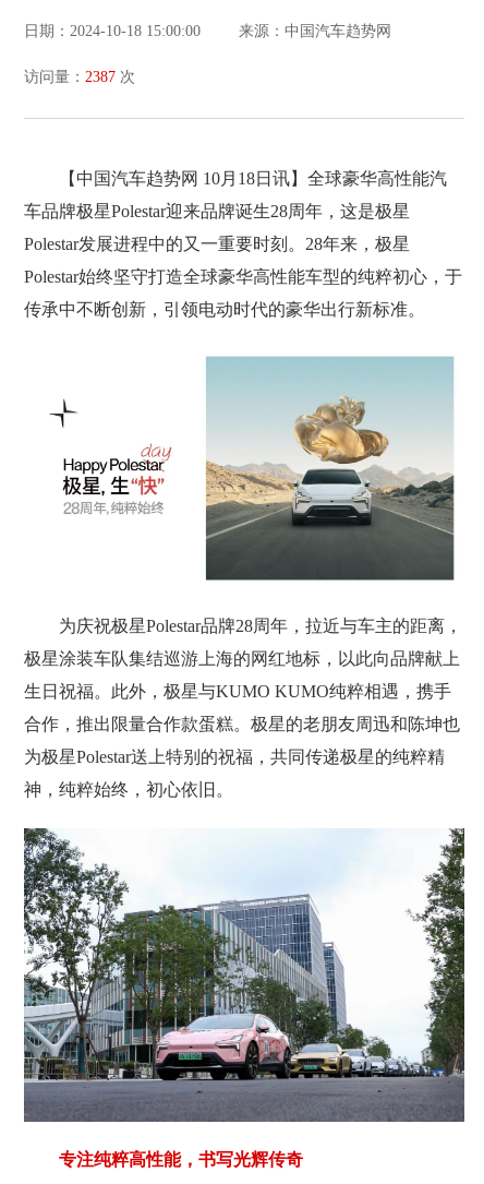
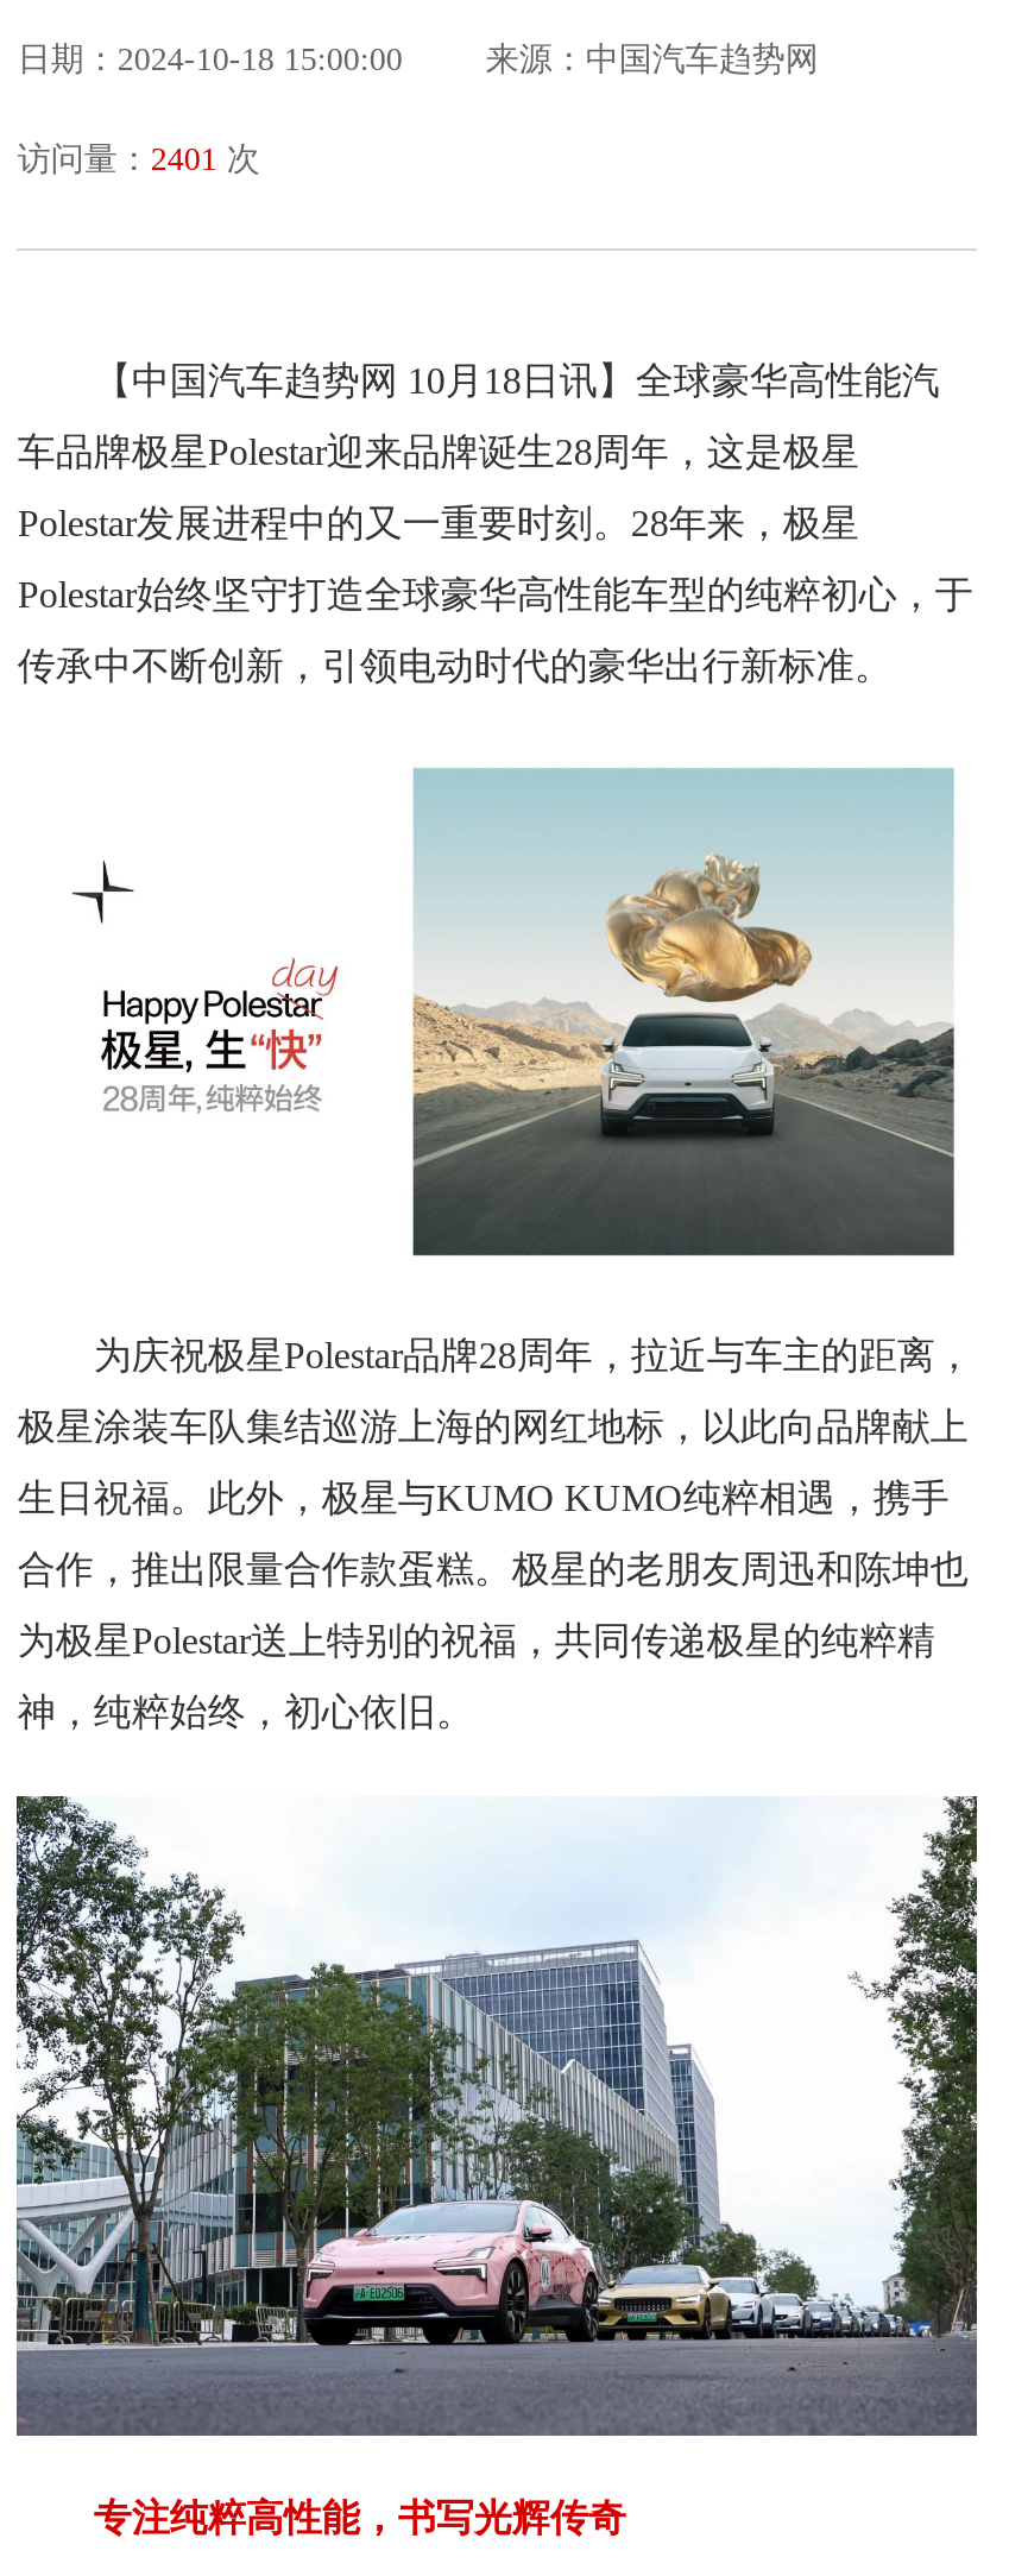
[24,69,136,85] 访问量：2387次 -> [18,141,260,177] 访问量：2401次

